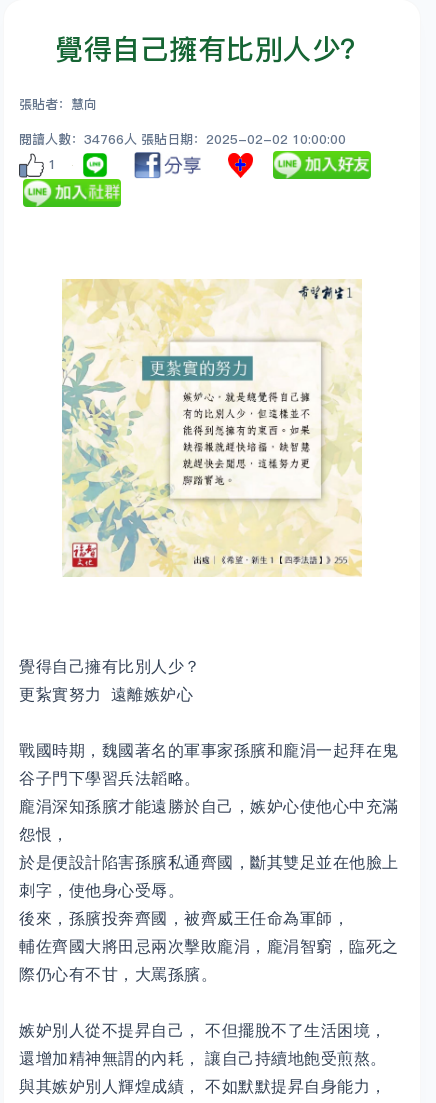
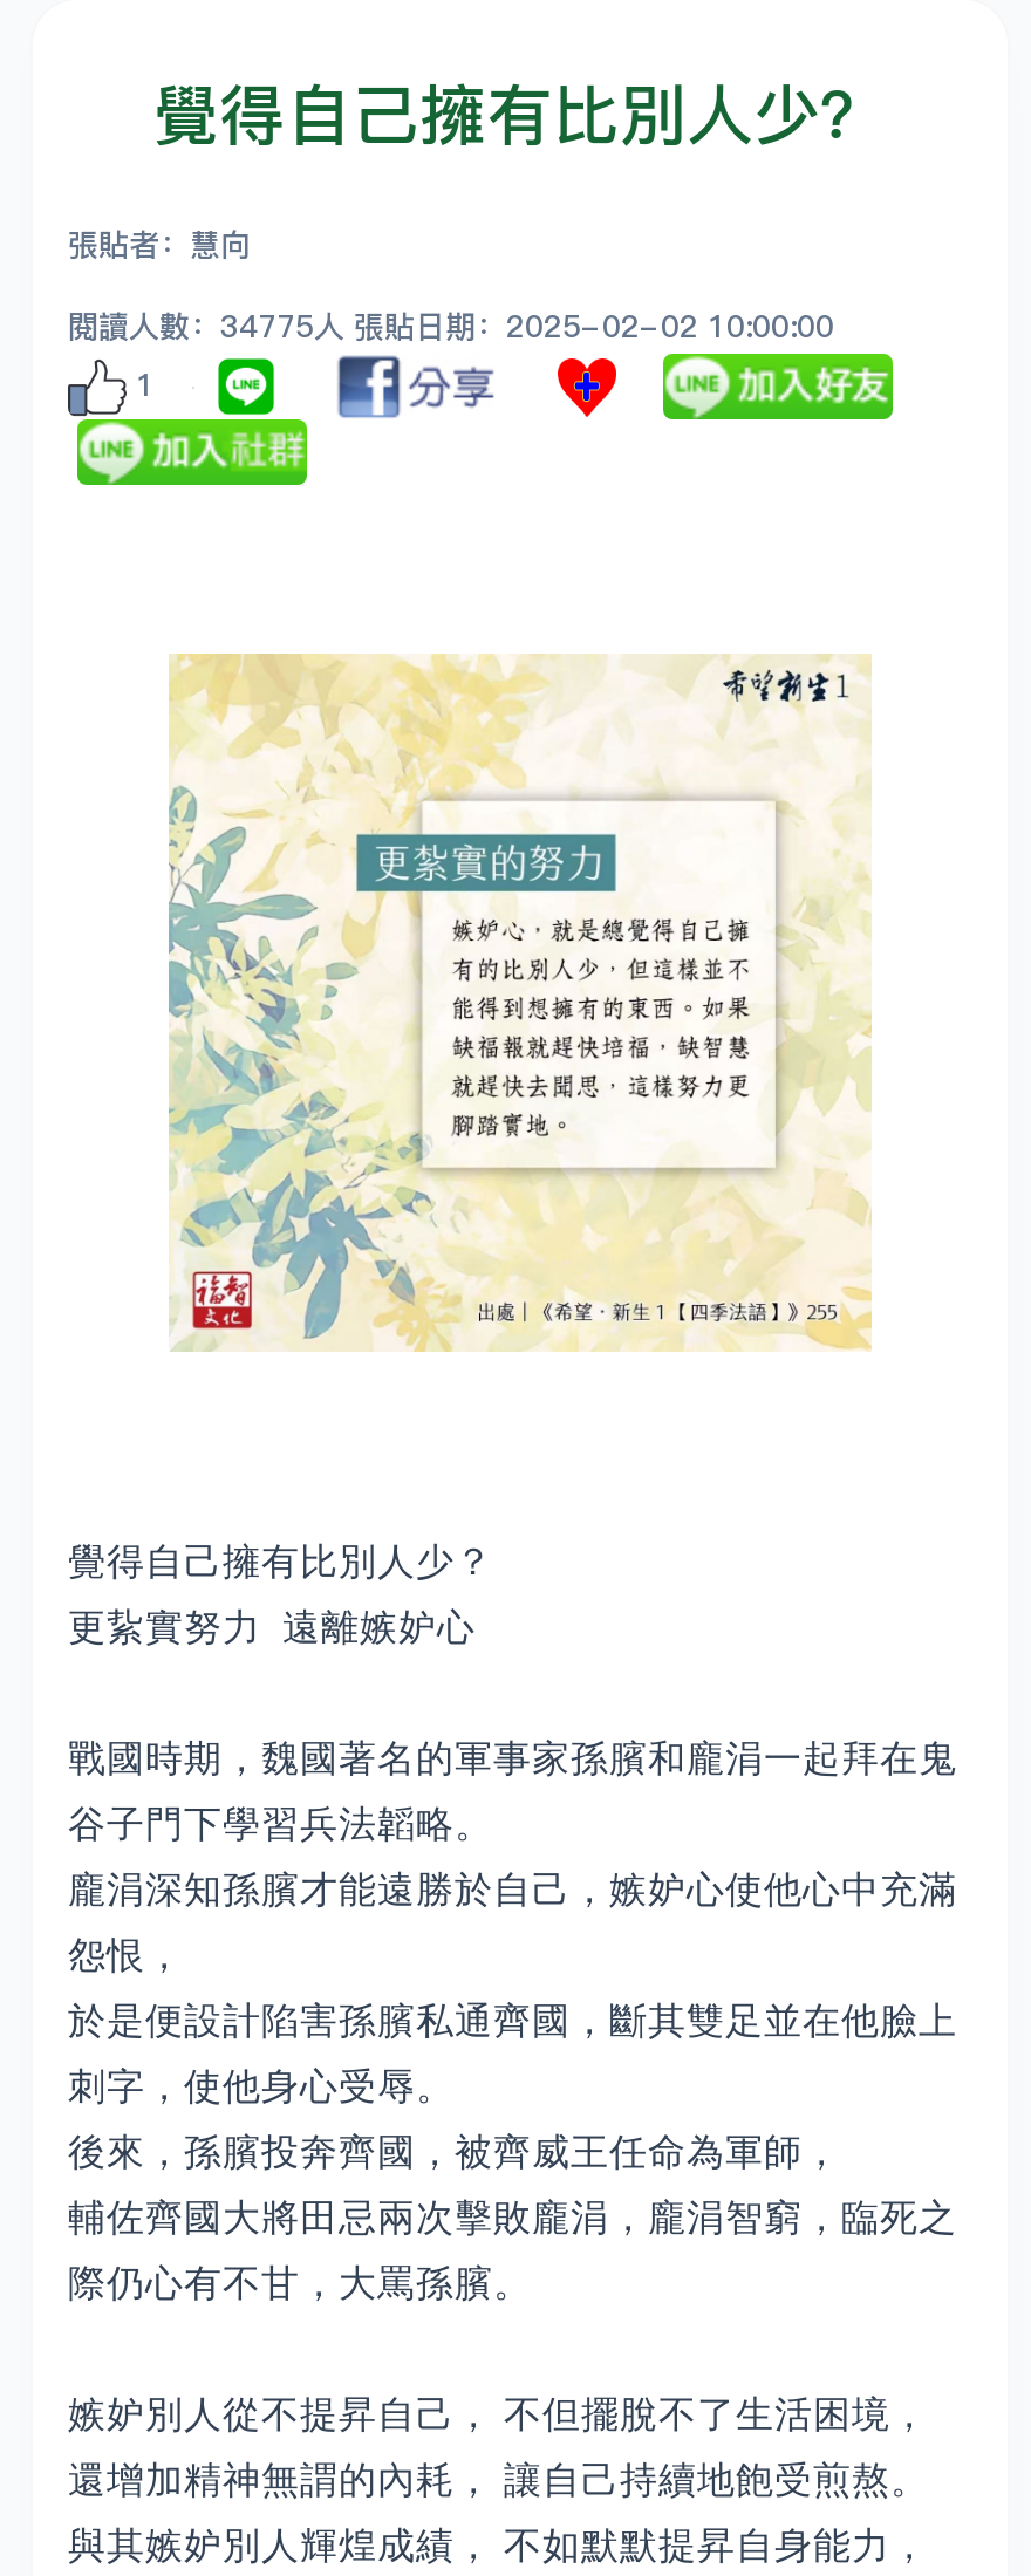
[19,130,346,148] 閱讀人數：34766人 張貼日期：2025-02-02 10:00:00 -> [68,305,834,347] 閱讀人數：34775人 張貼日期：2025-02-02 10:00:00

